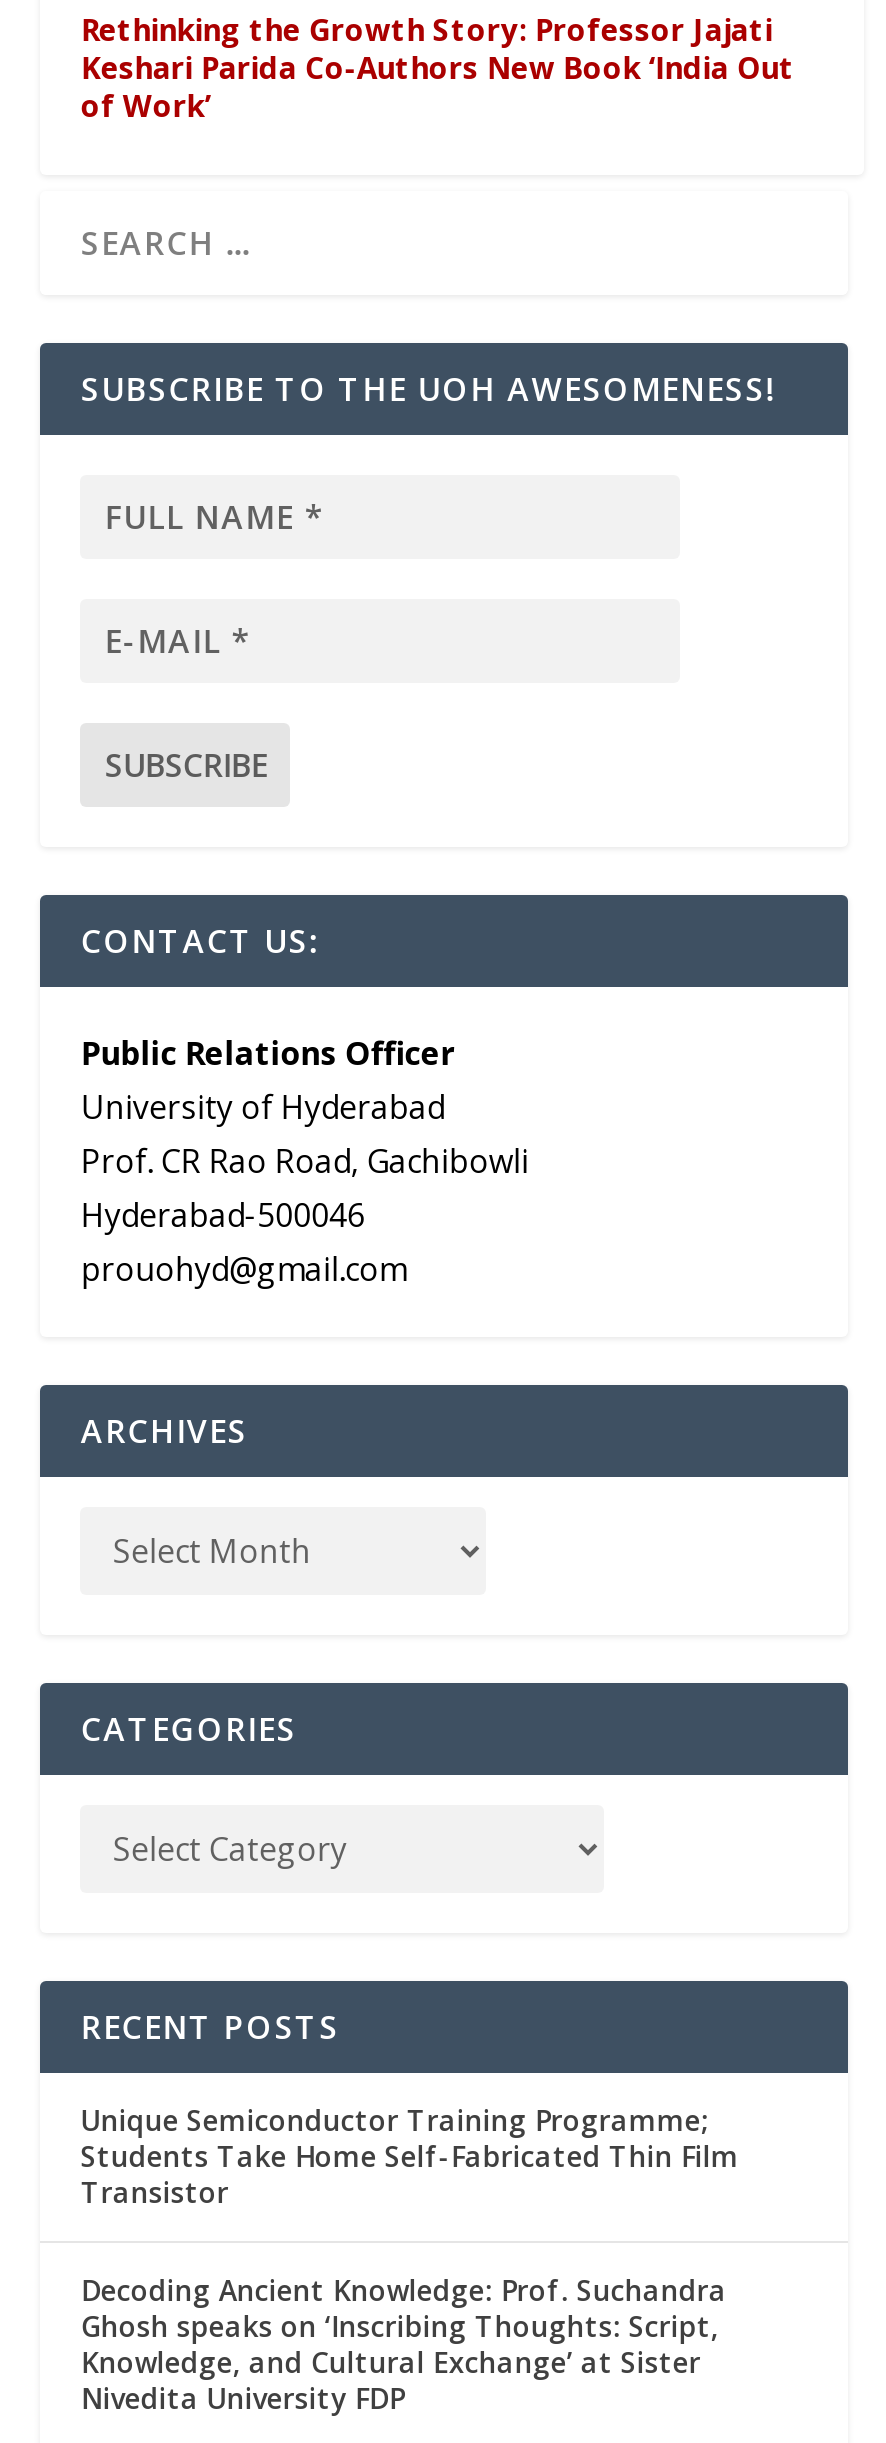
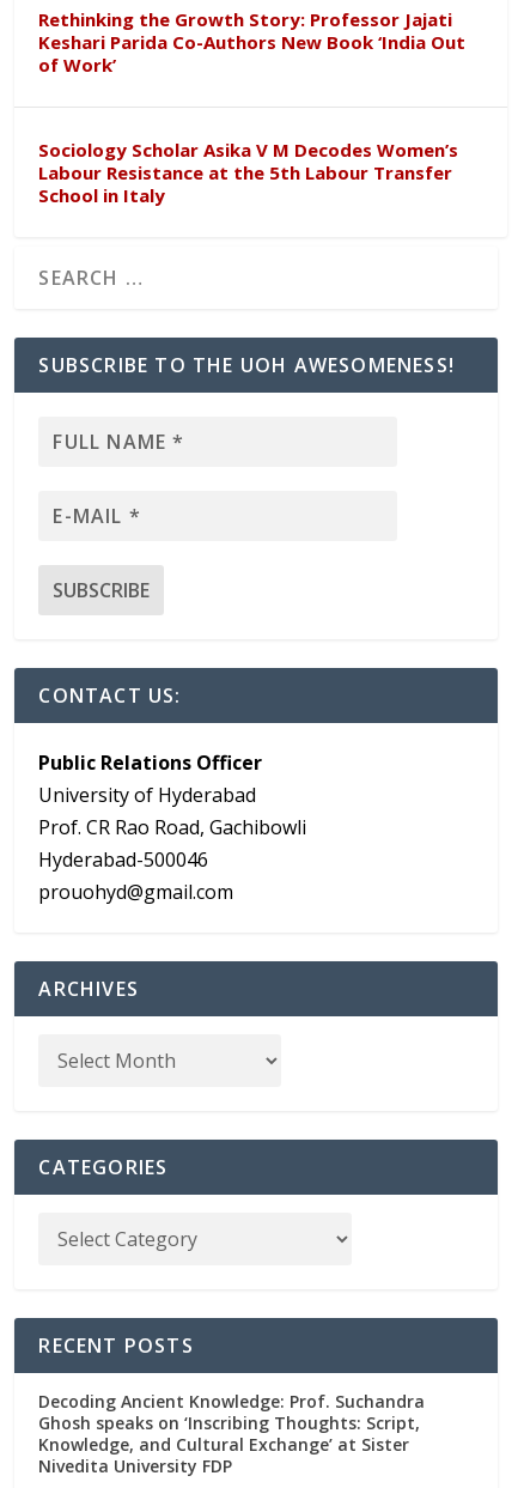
none -> [39,138,459,207] Sociology Scholar Asika V M Decodes Women’s | Labour Resistance at the 5th Labour Transfer | School in Italy
moved [81,367,776,2049] -> [39,352,455,1359]: SUBSCRIBE TO THE UOH AWESOMENESS! | CONTACT US: | Public Relations Officer | ... | CATEGORIES | RECENT POSTS
[81,2101,739,2211] Unique Semiconductor Training Programme; | Students Take Home Self-Fabricated Thin Film | Transistor -> none

